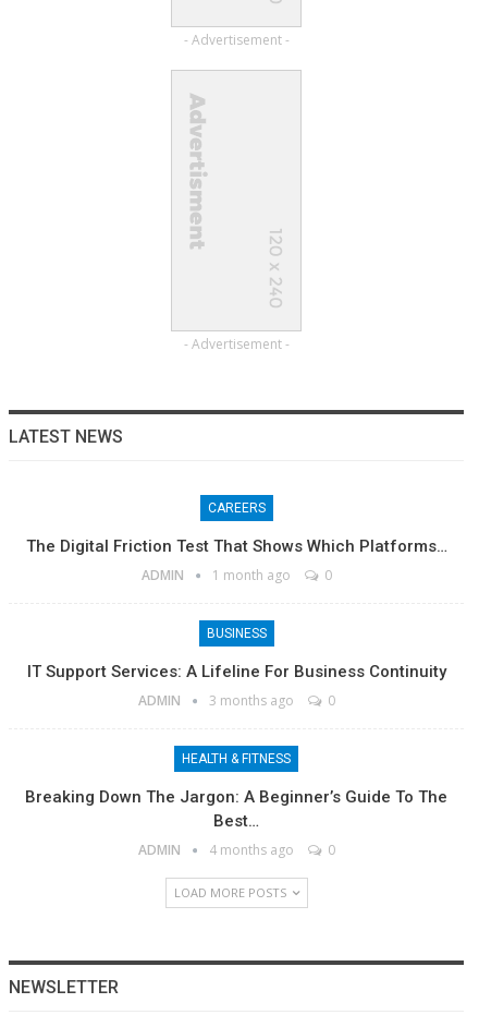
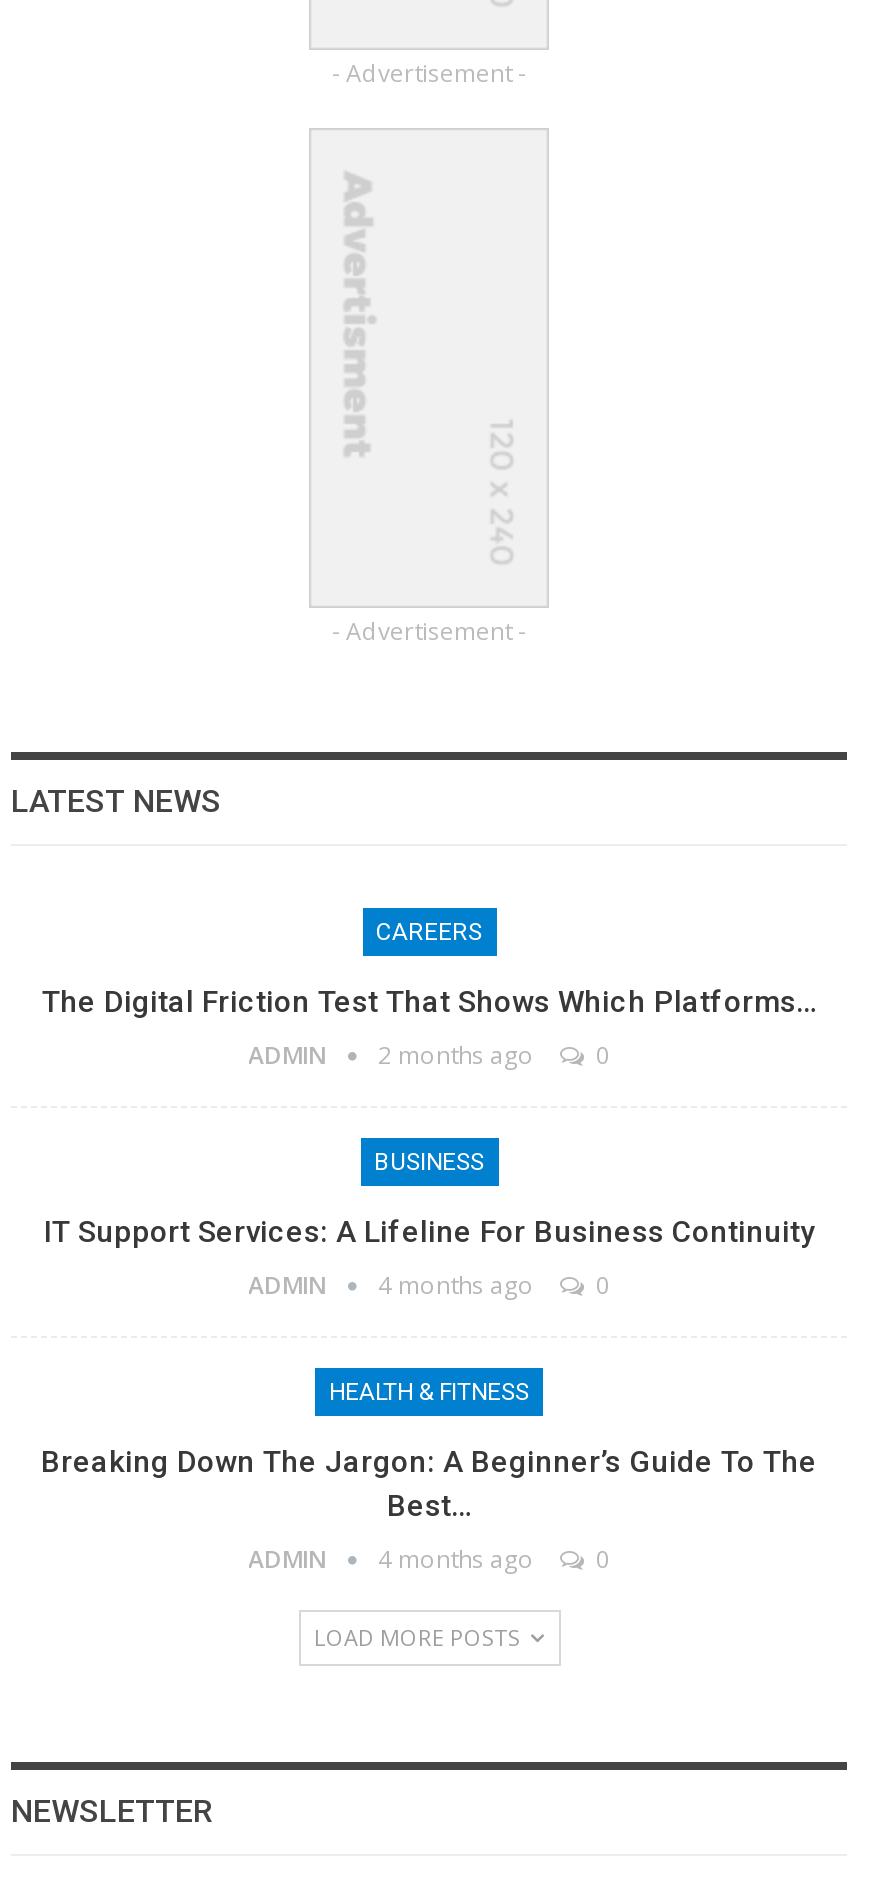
[141,566,331,584] ADMIN 1 month ago 0 -> [248,1038,610,1072] ADMIN 2 months ago 0
[138,691,335,710] ADMIN 3 months ago 0 -> [248,1268,610,1302] ADMIN 4 months ago 0

